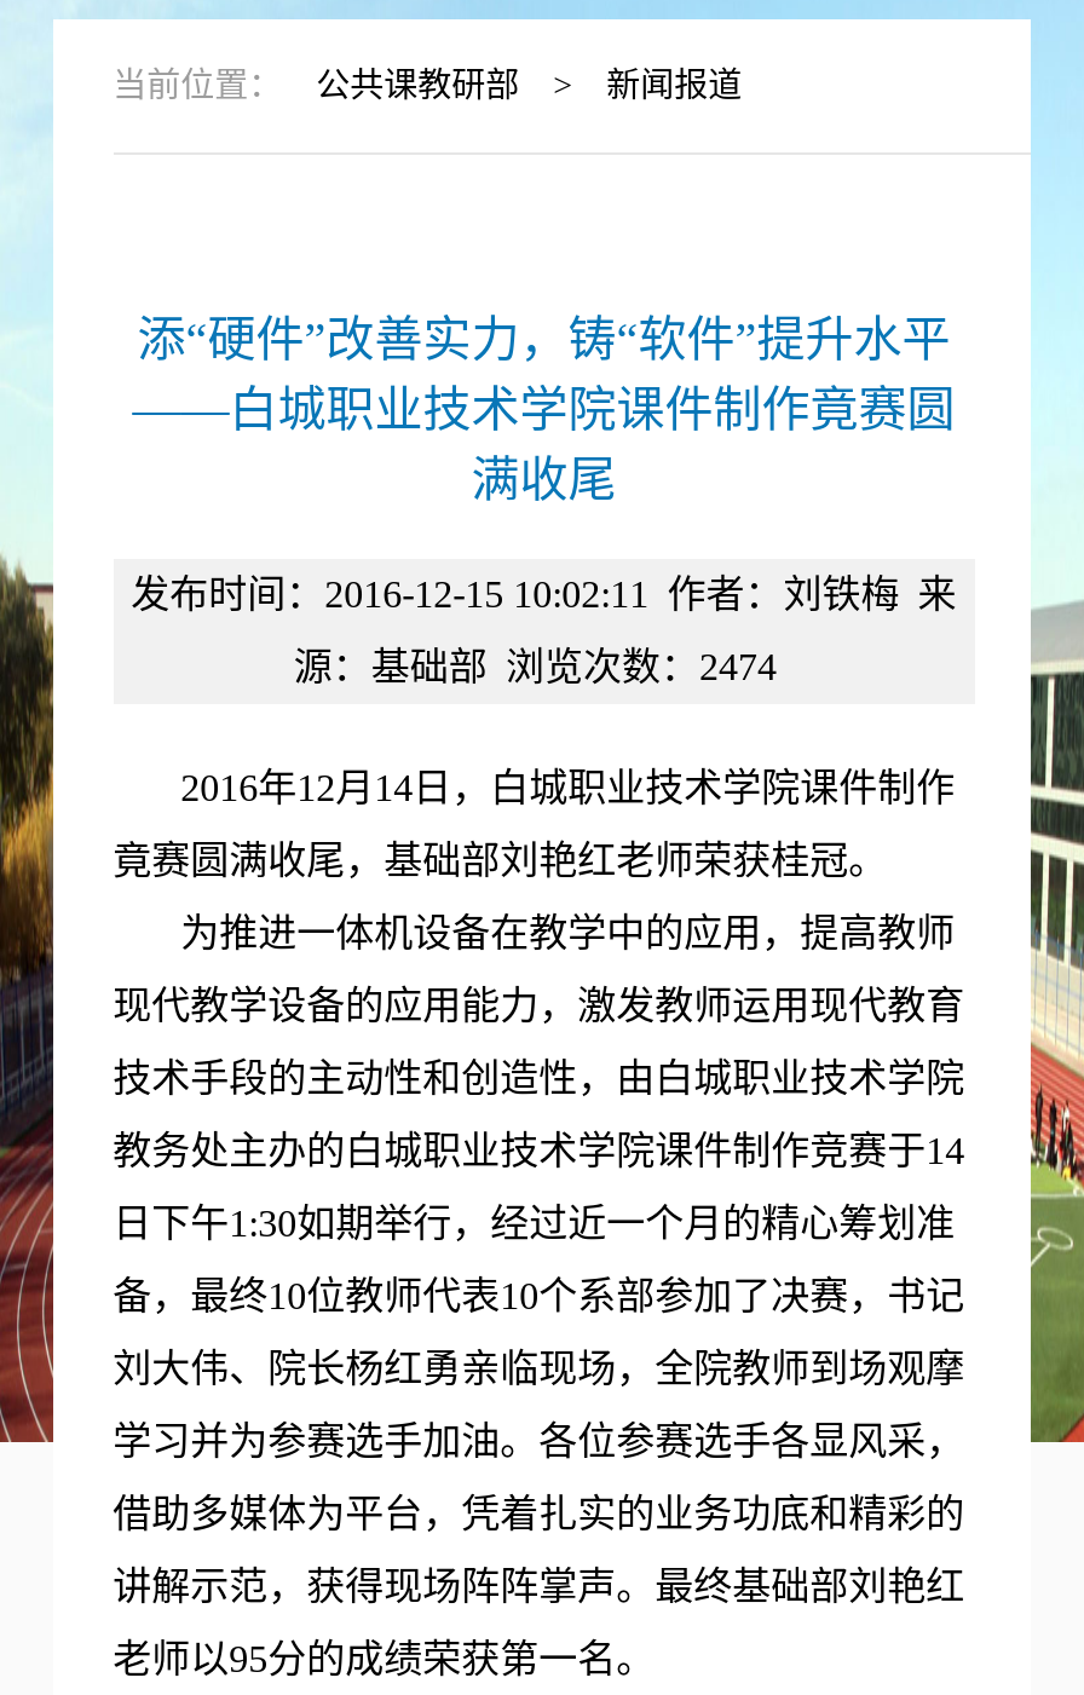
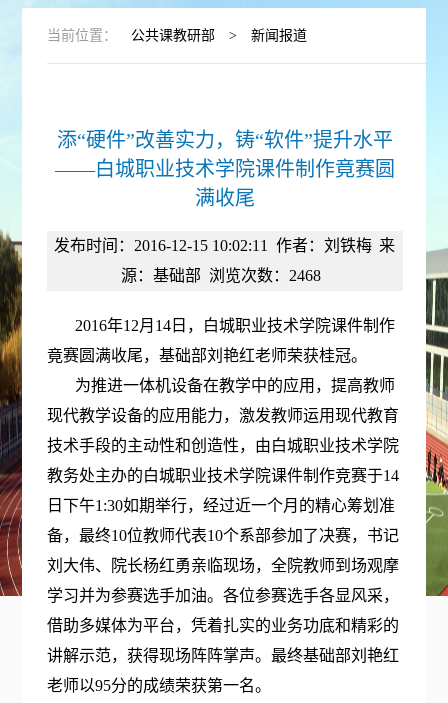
[294,646,776,687] 源：基础部 浏览次数：2474 -> [121,267,321,284] 源：基础部 浏览次数：2468

